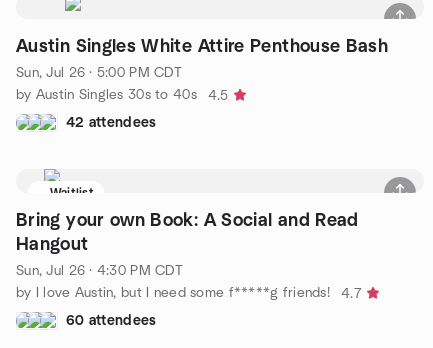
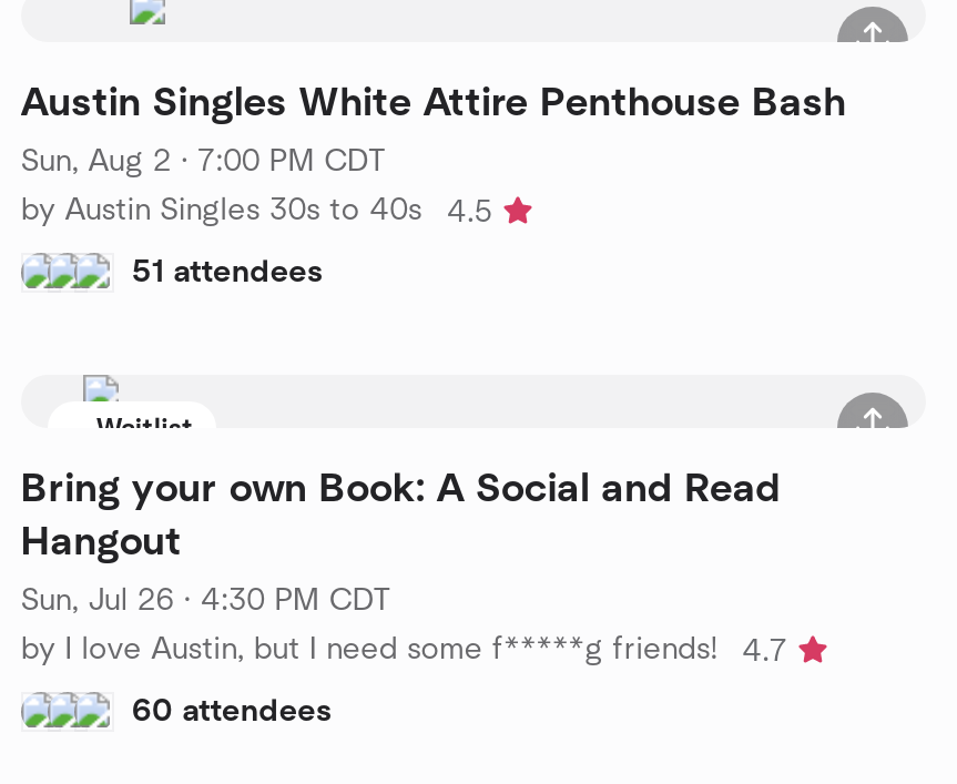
[16,65,182,79] Sun, Jul 26 · 5:00 PM CDT -> [21,145,386,176] Sun, Aug 2 · 7:00 PM CDT
[66,115,156,129] 42 attendees -> [132,256,324,287] 51 attendees

